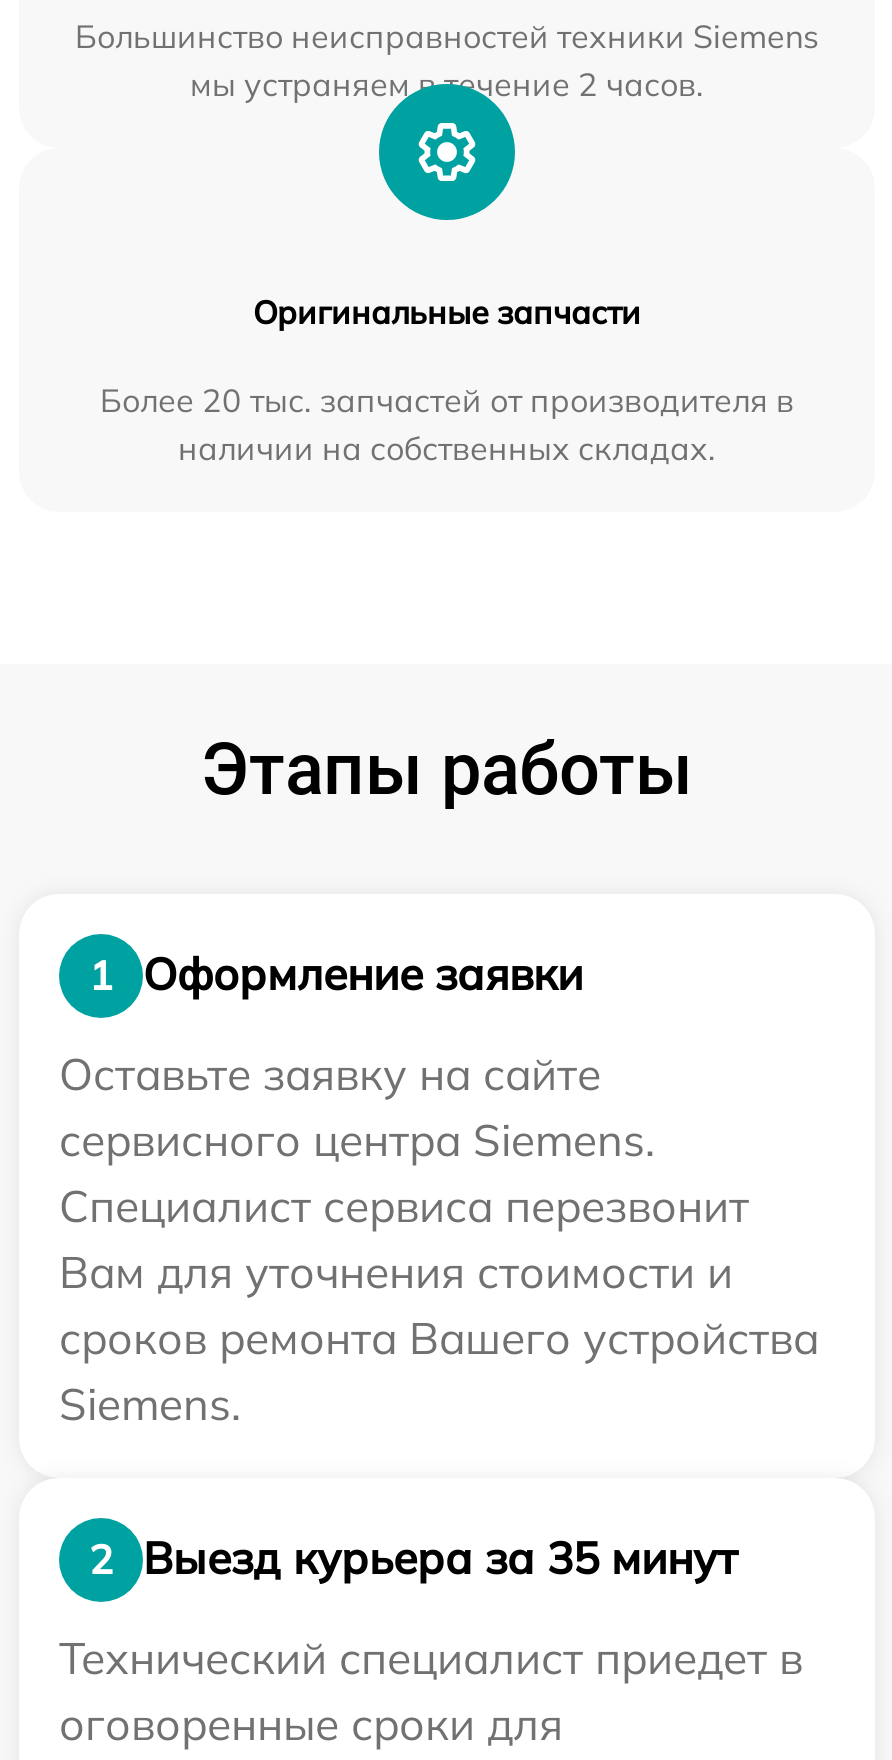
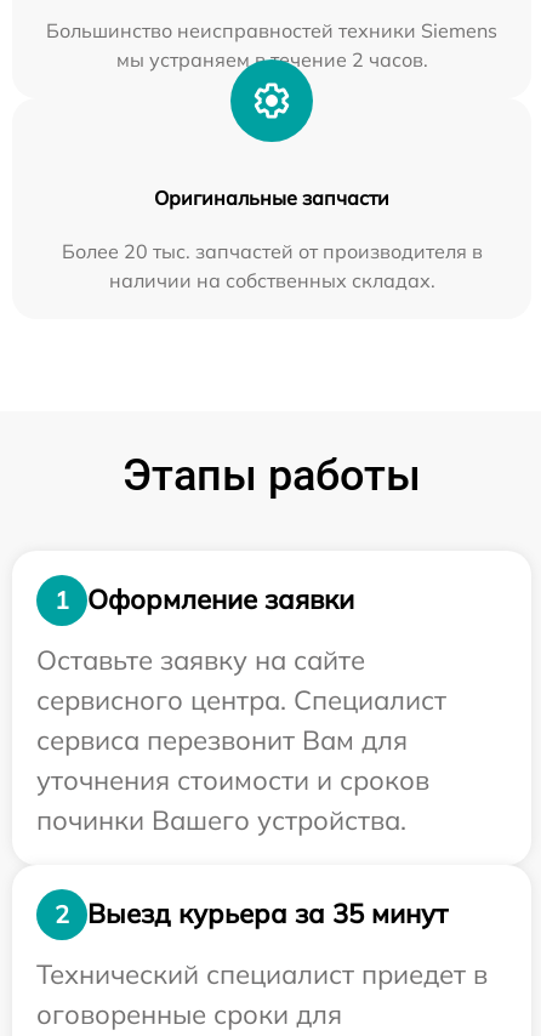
[59,1112,819,1432] сервисного центра Siemens. | Специалист сервиса перезвонит | Вам для уточнения стоимости и | сроков ремонта Вашего устройства | Siemens. -> [36,683,446,837] сервисного центра. Специалист | сервиса перезвонит Вам для | уточнения стоимости и сроков | починки Вашего устройства.

